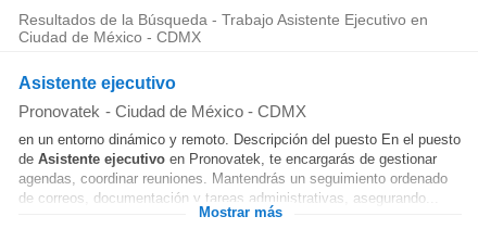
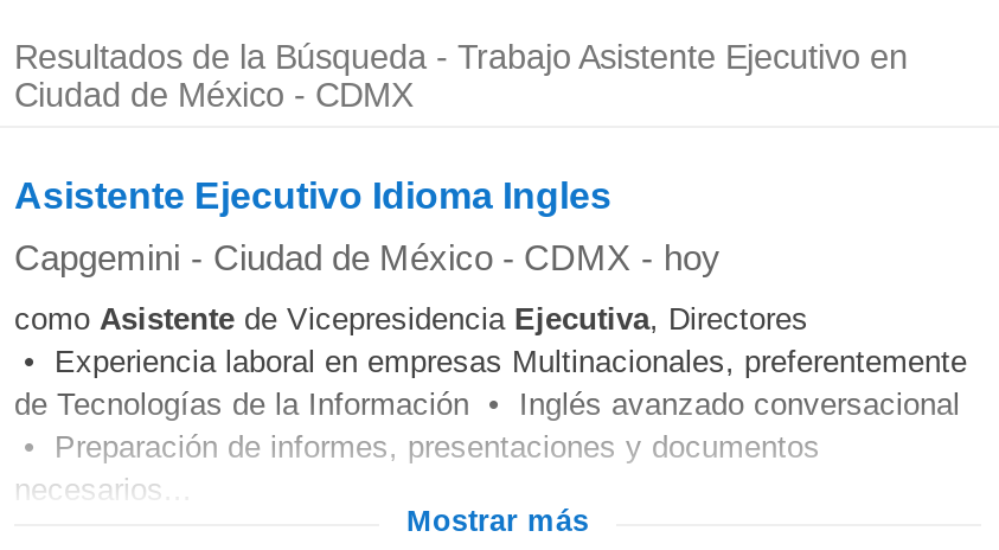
[18,74,176,92] Asistente ejecutivo -> [14,175,611,216] Asistente Ejecutivo Idioma Ingles
[18,102,306,120] Pronovatek - Ciudad de México - CDMX -> [14,237,721,277] Capgemini - Ciudad de México - CDMX - hoy
[18,131,461,206] en un entorno dinámico y remoto. Descripción del puesto En el puesto | de Asistente ejecutivo en Pronovatek, te encargarás de gestionar | agendas, coordinar reuniones. Mantendrás un seguimiento ordenado | de correos, documentación y tareas administrativas, asegurando... -> [14,301,967,507] como Asistente de Vicepresidencia Ejecutiva, Directores | • Experiencia laboral en empresas Multinacionales, preferentemente | de Tecnologías de la Información • Inglés avanzado conversacional | • Preparación de informes, presentaciones y documentos | necesarios...

